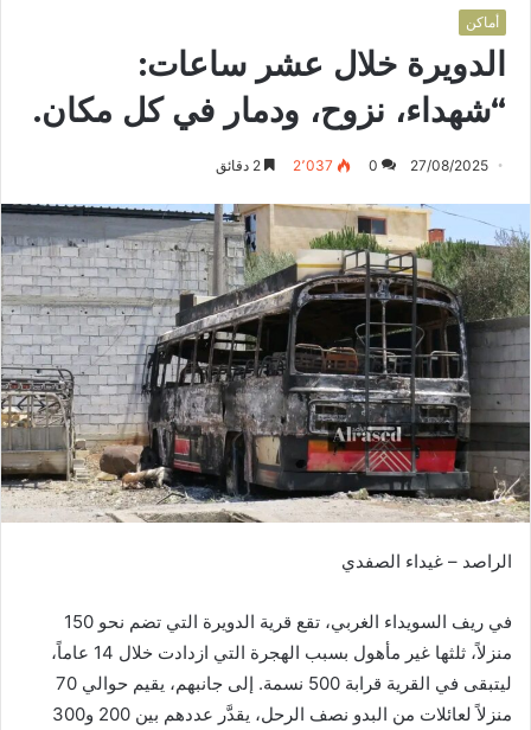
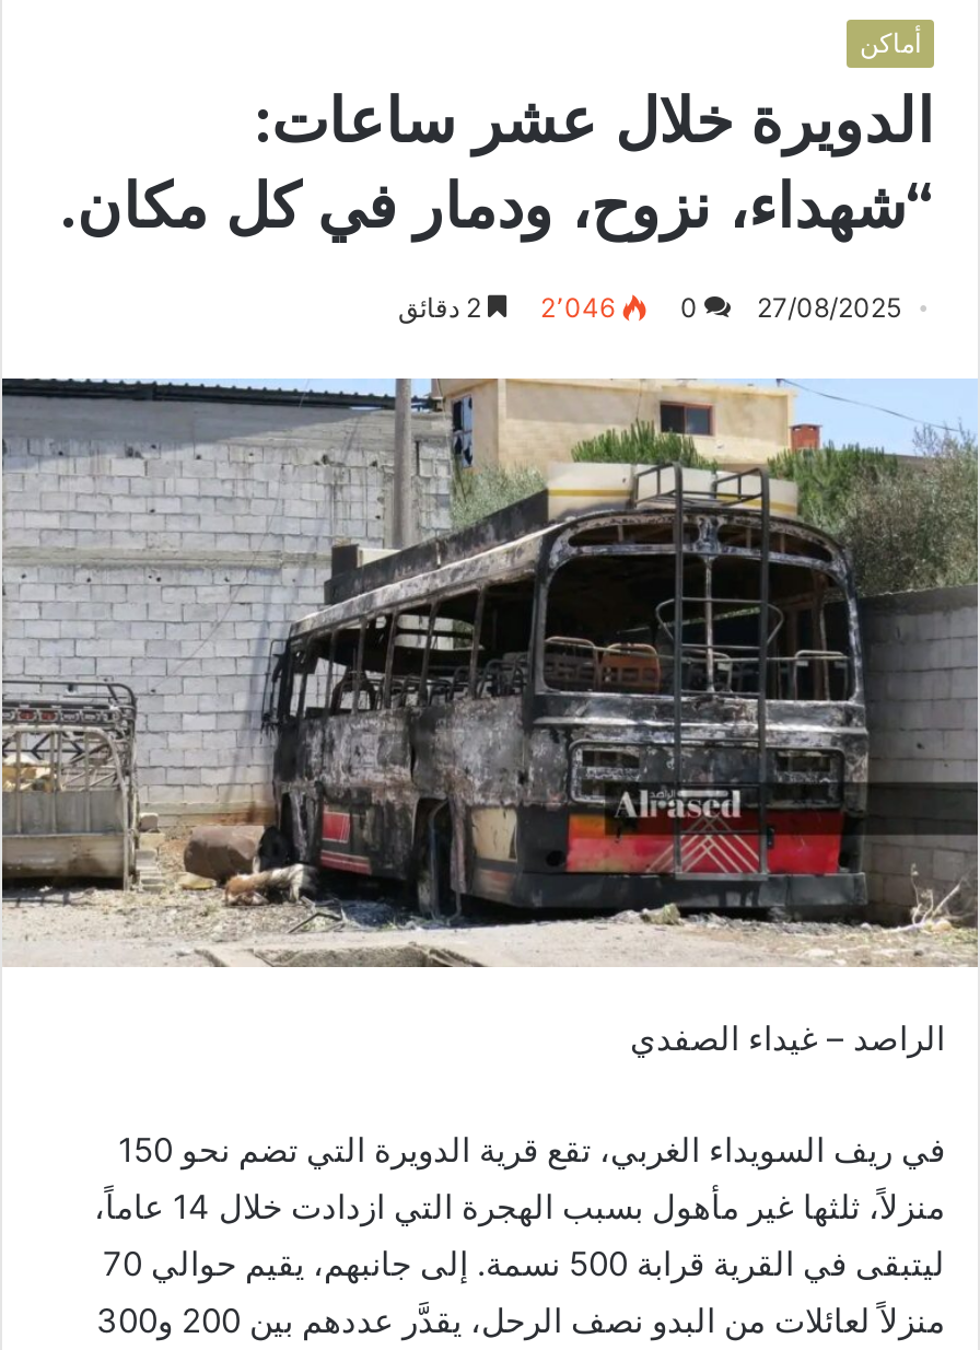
[293,157,333,174] 2٬037 -> [540,291,615,324] 2٬046

